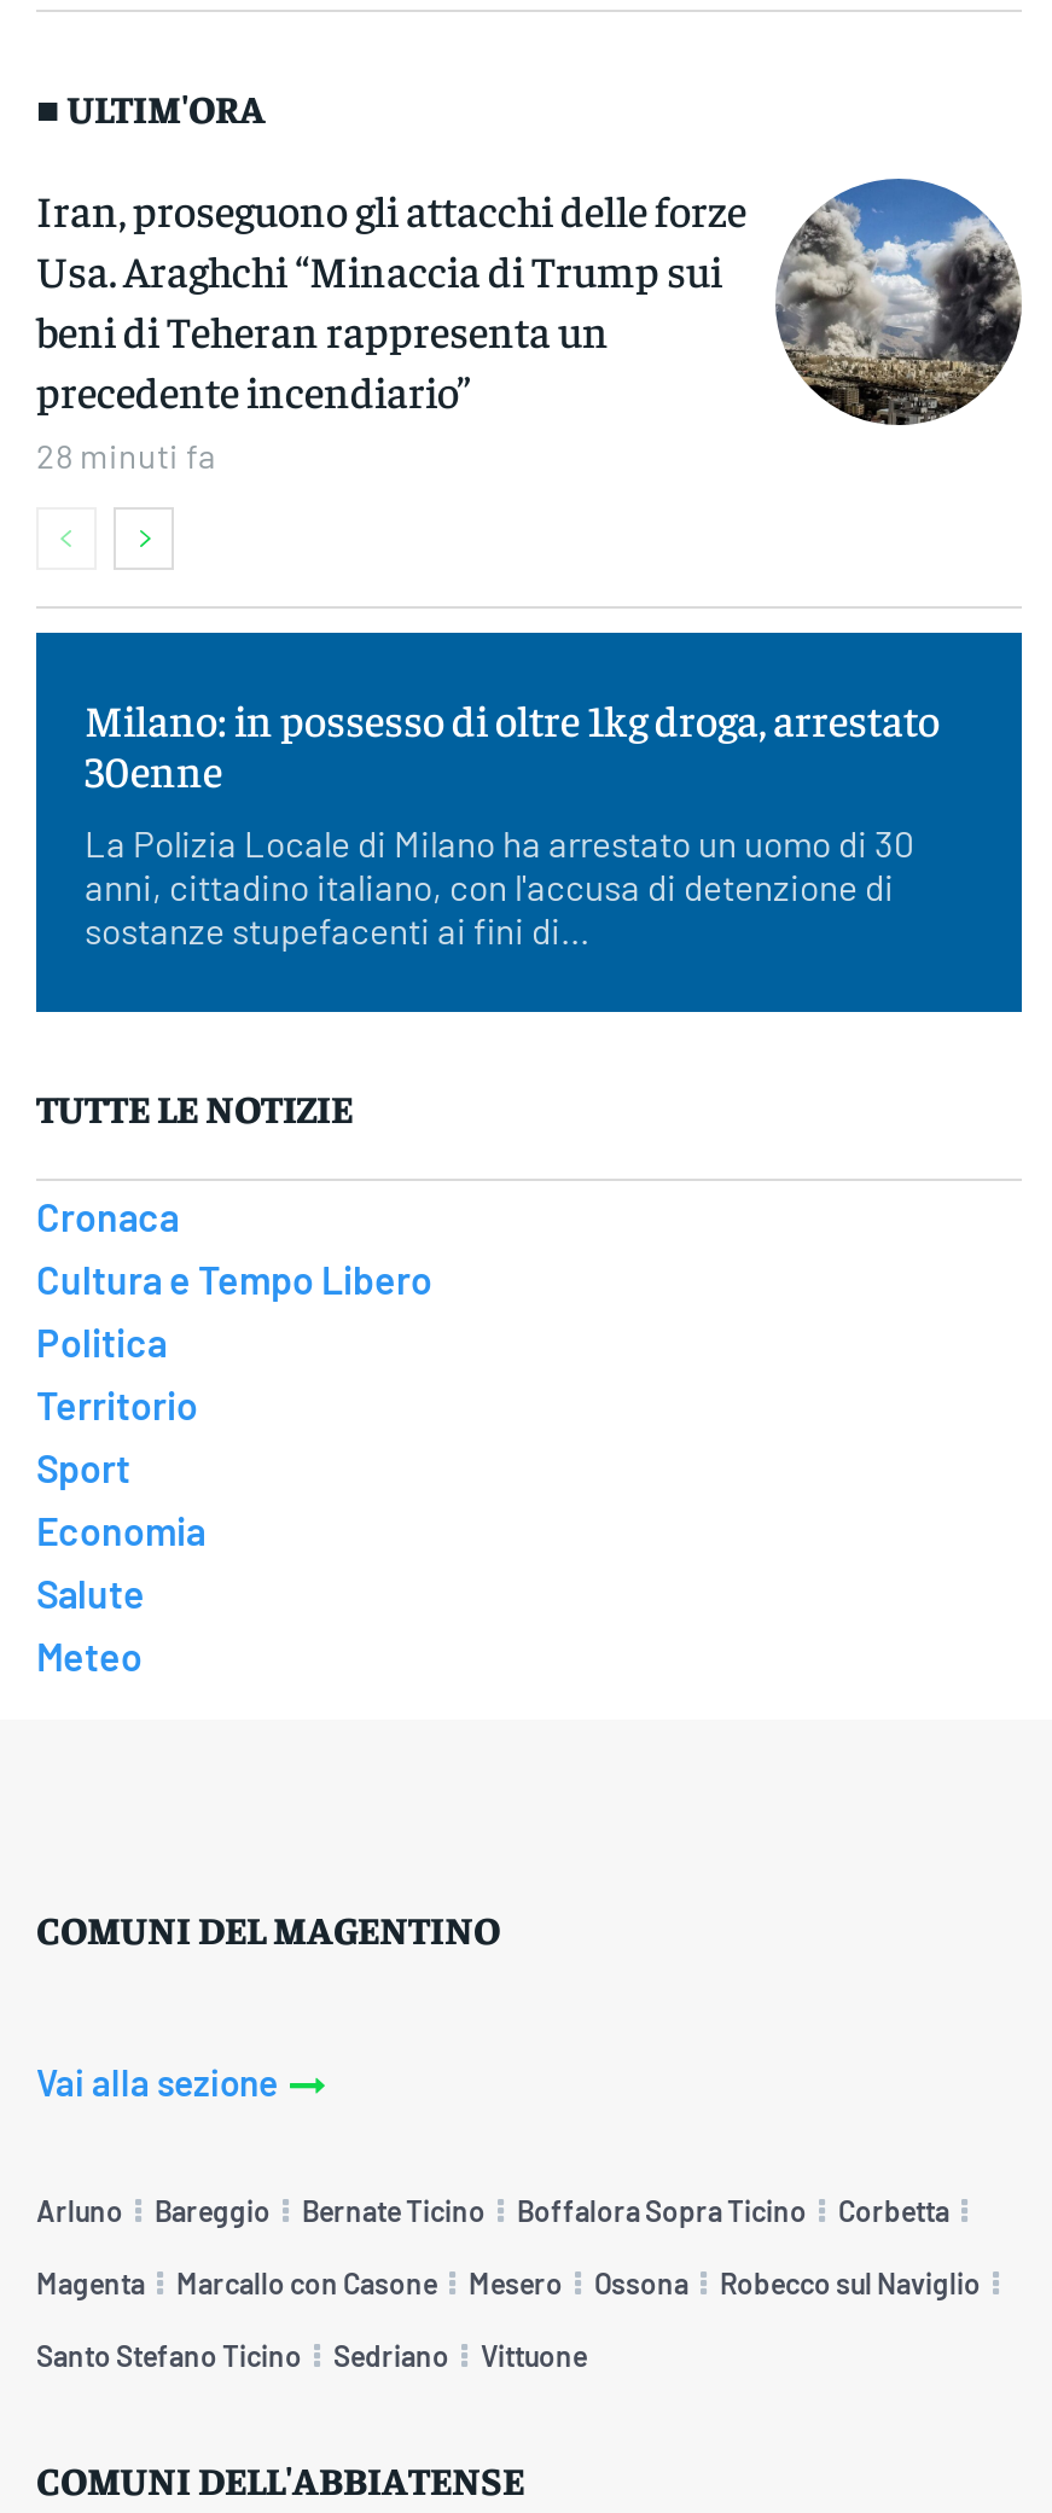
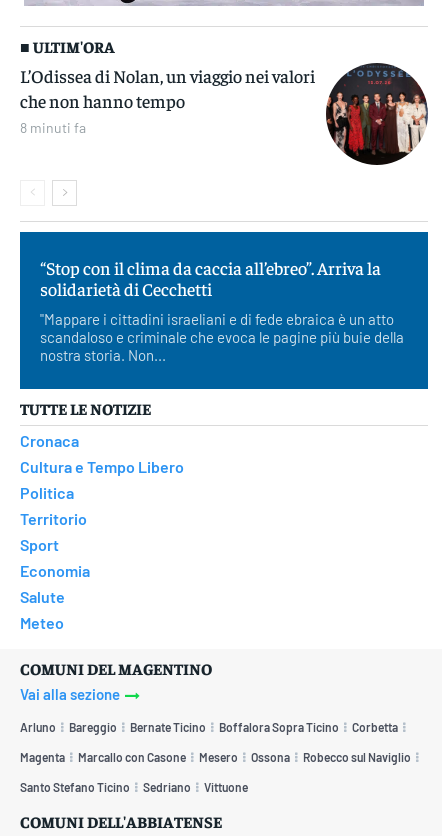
[36,176,1024,476] [image] | Iran, proseguono gli attacchi delle forze | Usa. Araghchi “Minaccia di Trump sui | beni di Teheran rappresenta un | precedente incendiario” | 28 minuti fa -> [20,62,429,166] [image] | L’Odissea di Nolan, un viaggio nei valori | che non hanno tempo | 8 minuti fa
[85,691,940,952] Milano: in possesso di oltre 1kg droga, arrestato | 30enne | La Polizia Locale di Milano ha arrestato un uomo di 30 | anni, cittadino italiano, con l'accusa di detenzione di | sostanze stupefacenti ai fini di... -> [40,256,404,364] “Stop con il clima da caccia all’ebreo”. Arriva la | solidarietà di Cecchetti | "Mappare i cittadini israeliani e di fede ebraica è un atto | scandaloso e criminale che evoca le pagine più buie della | nostra storia. Non...

